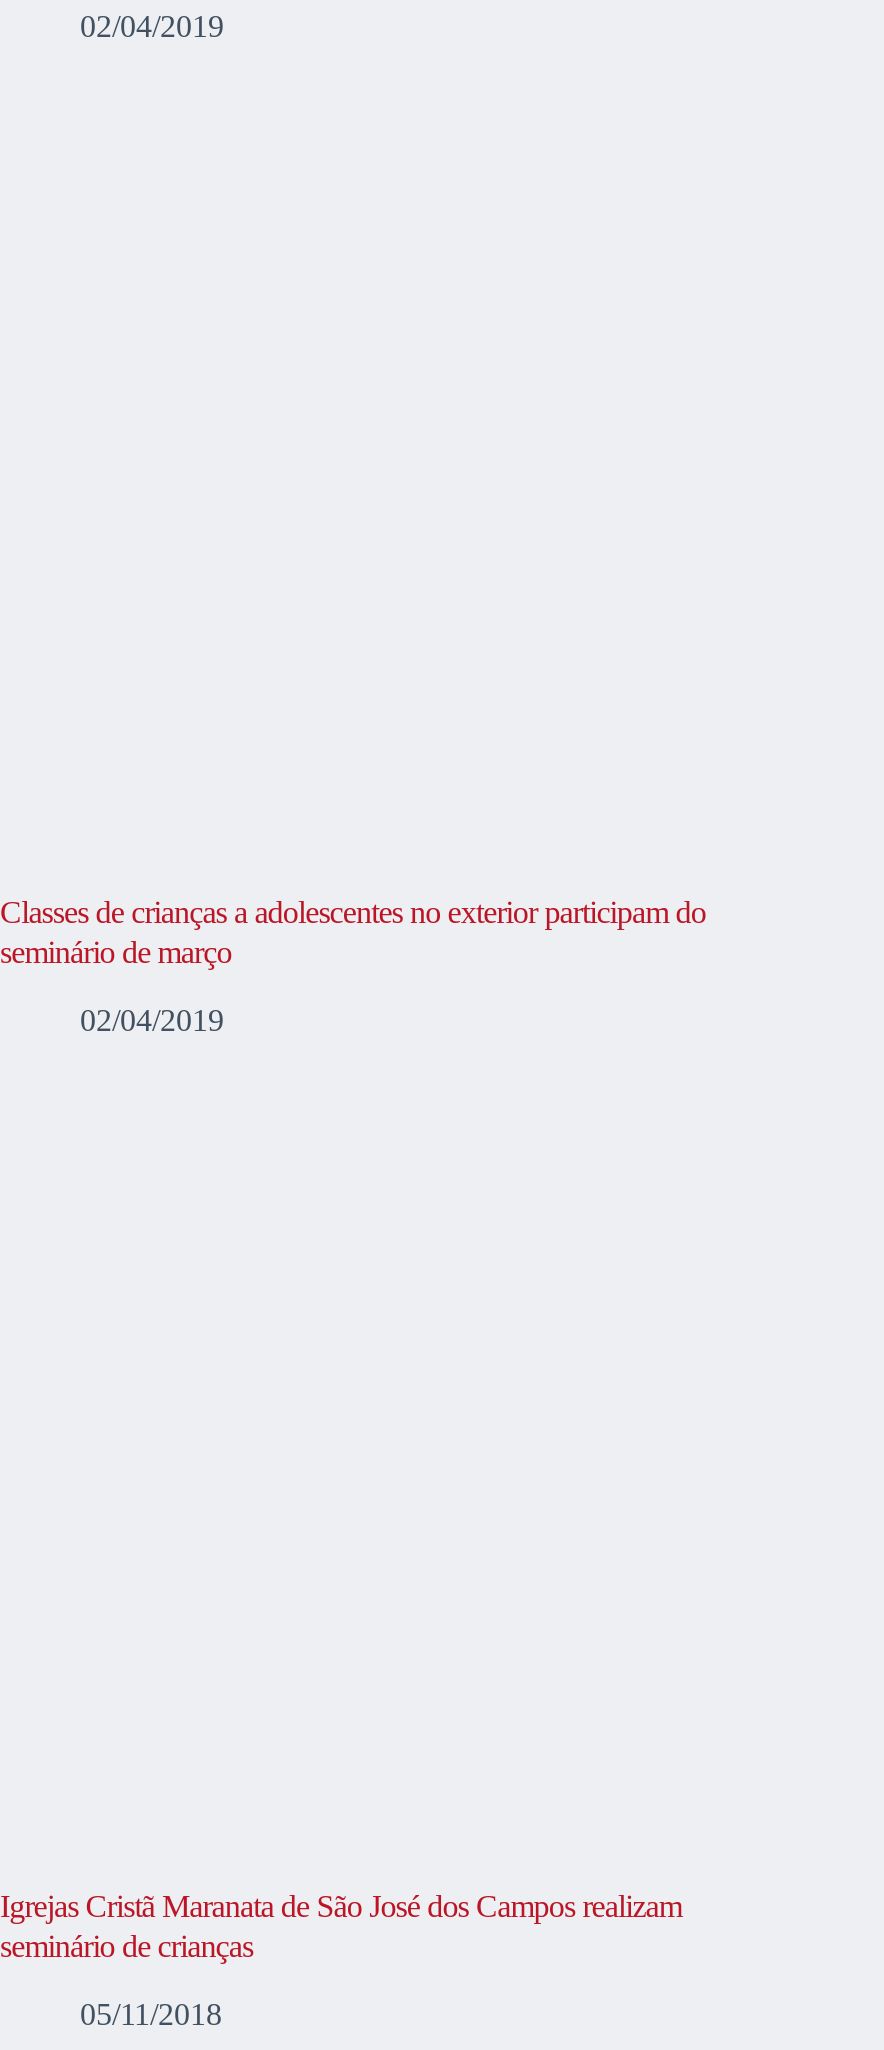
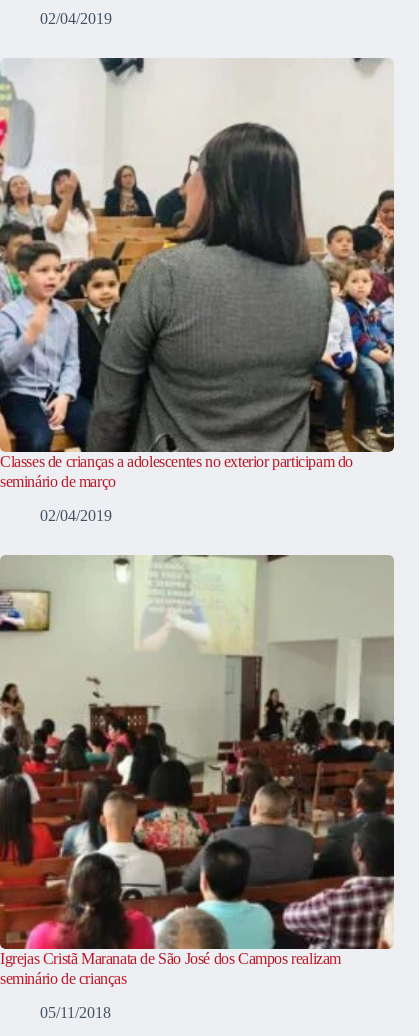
none -> [3,57,395,453] [image]
none -> [3,554,395,950] [image]

